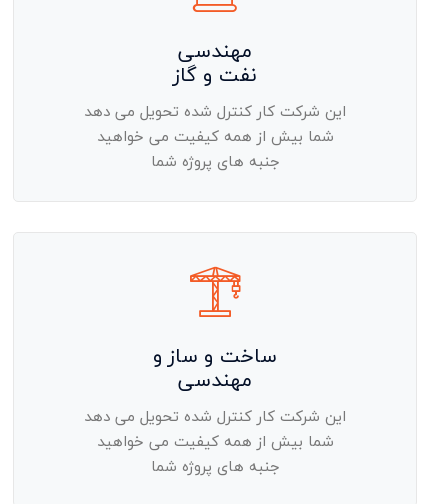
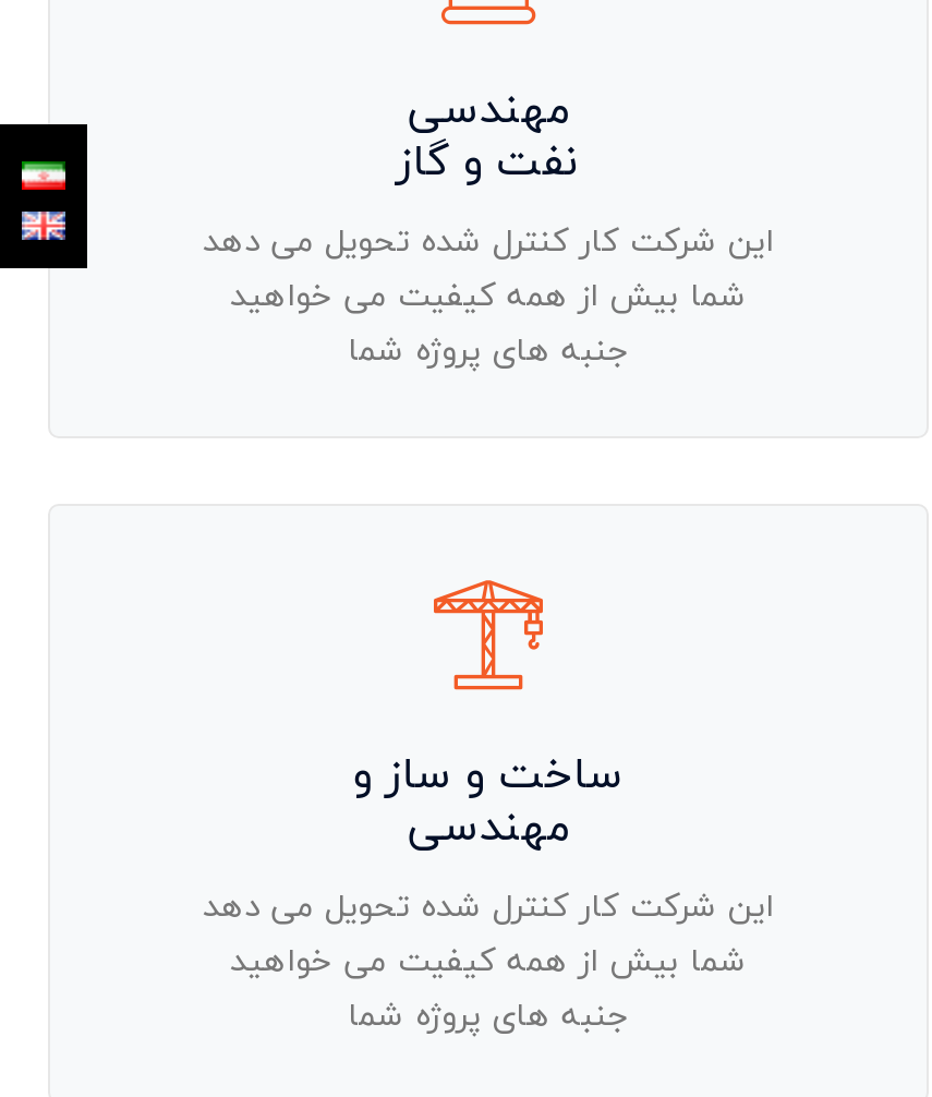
none -> [7,122,89,270] [image]

